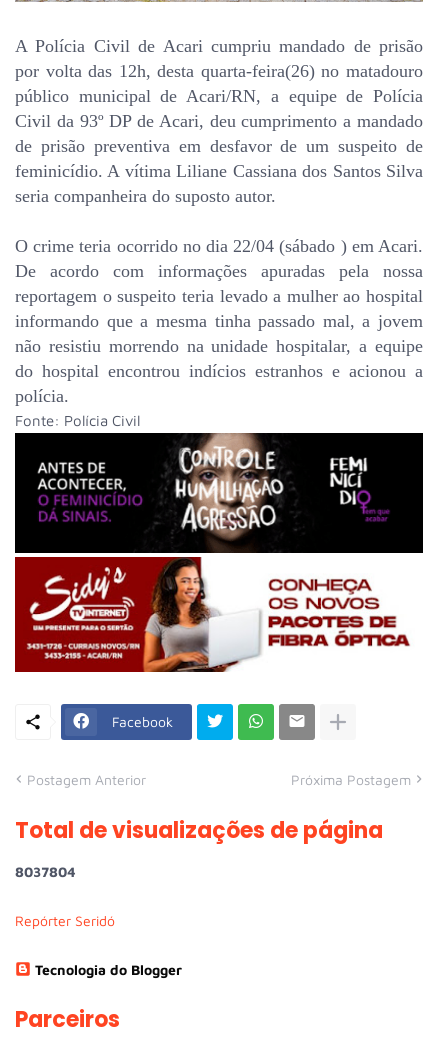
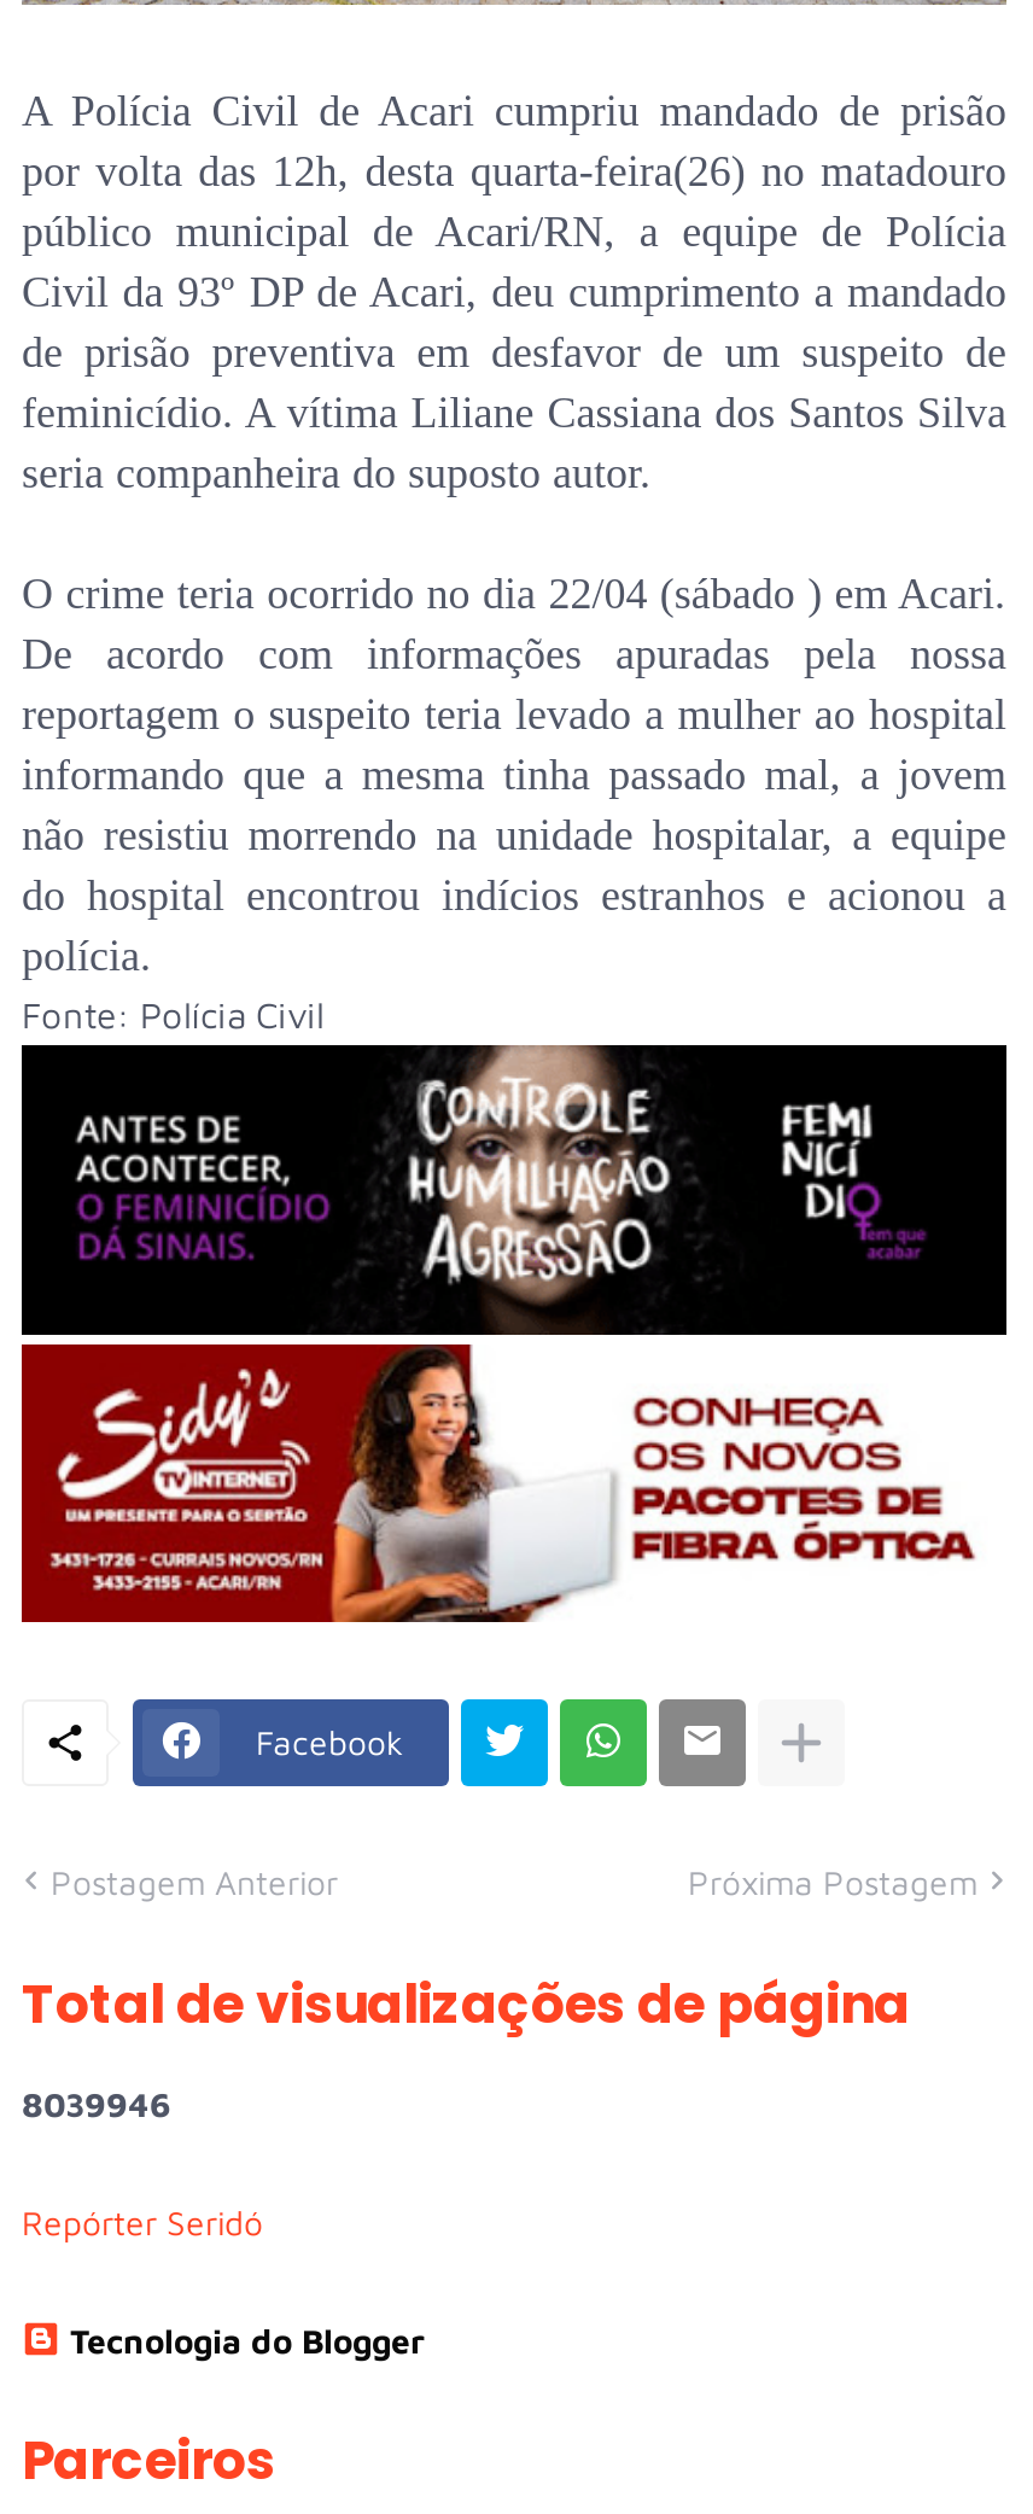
[15,863,76,880] 8037804 -> [22,2083,171,2124] 8039946

